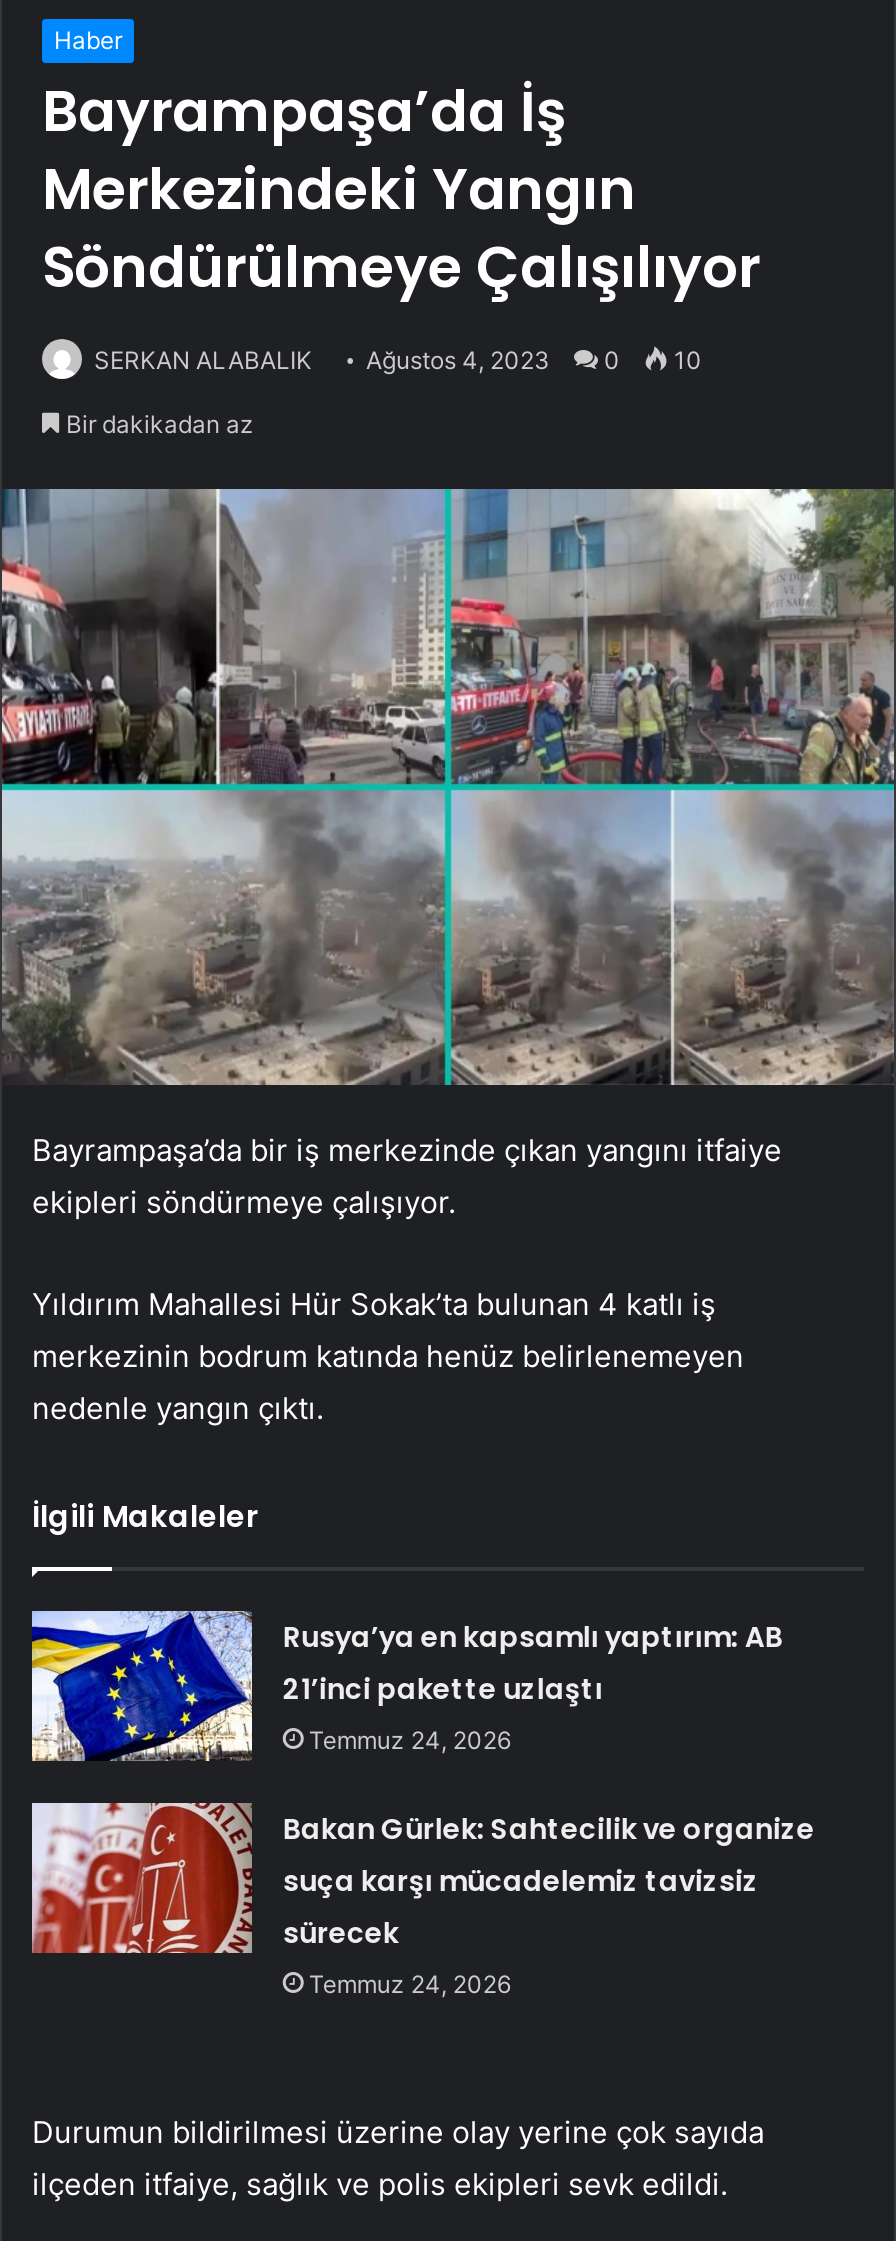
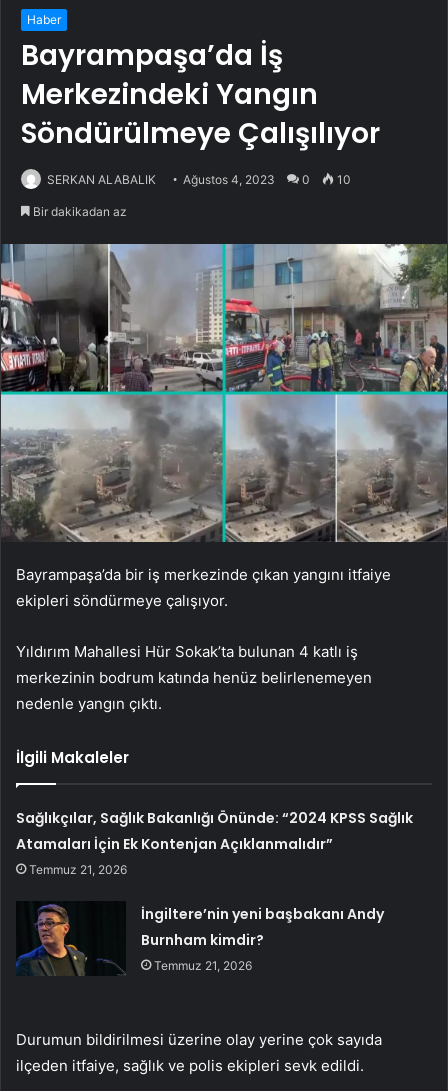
[283,1616,783,1754] Rusya’ya en kapsamlı yaptırım: AB | 21’inci pakette uzlaştı | Temmuz 24, 2026 -> [16,808,413,877] Sağlıkçılar, Sağlık Bakanlığı Önünde: “2024 KPSS Sağlık | Atamaları İçin Ek Kontenjan Açıklanmalıdır” | Temmuz 21, 2026
[30,1808,815,1998] [image] | Bakan Gürlek: Sahtecilik ve organize | suça karşı mücadelemiz tavizsiz | sürecek | Temmuz 24, 2026 -> [16,901,384,975] [image] | İngiltere’nin yeni başbakanı Andy | Burnham kimdir? | Temmuz 21, 2026

